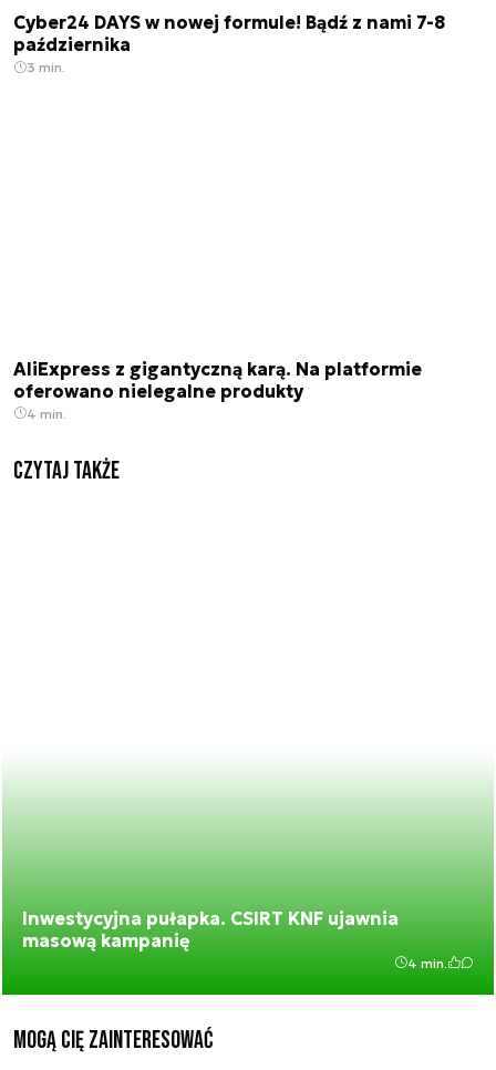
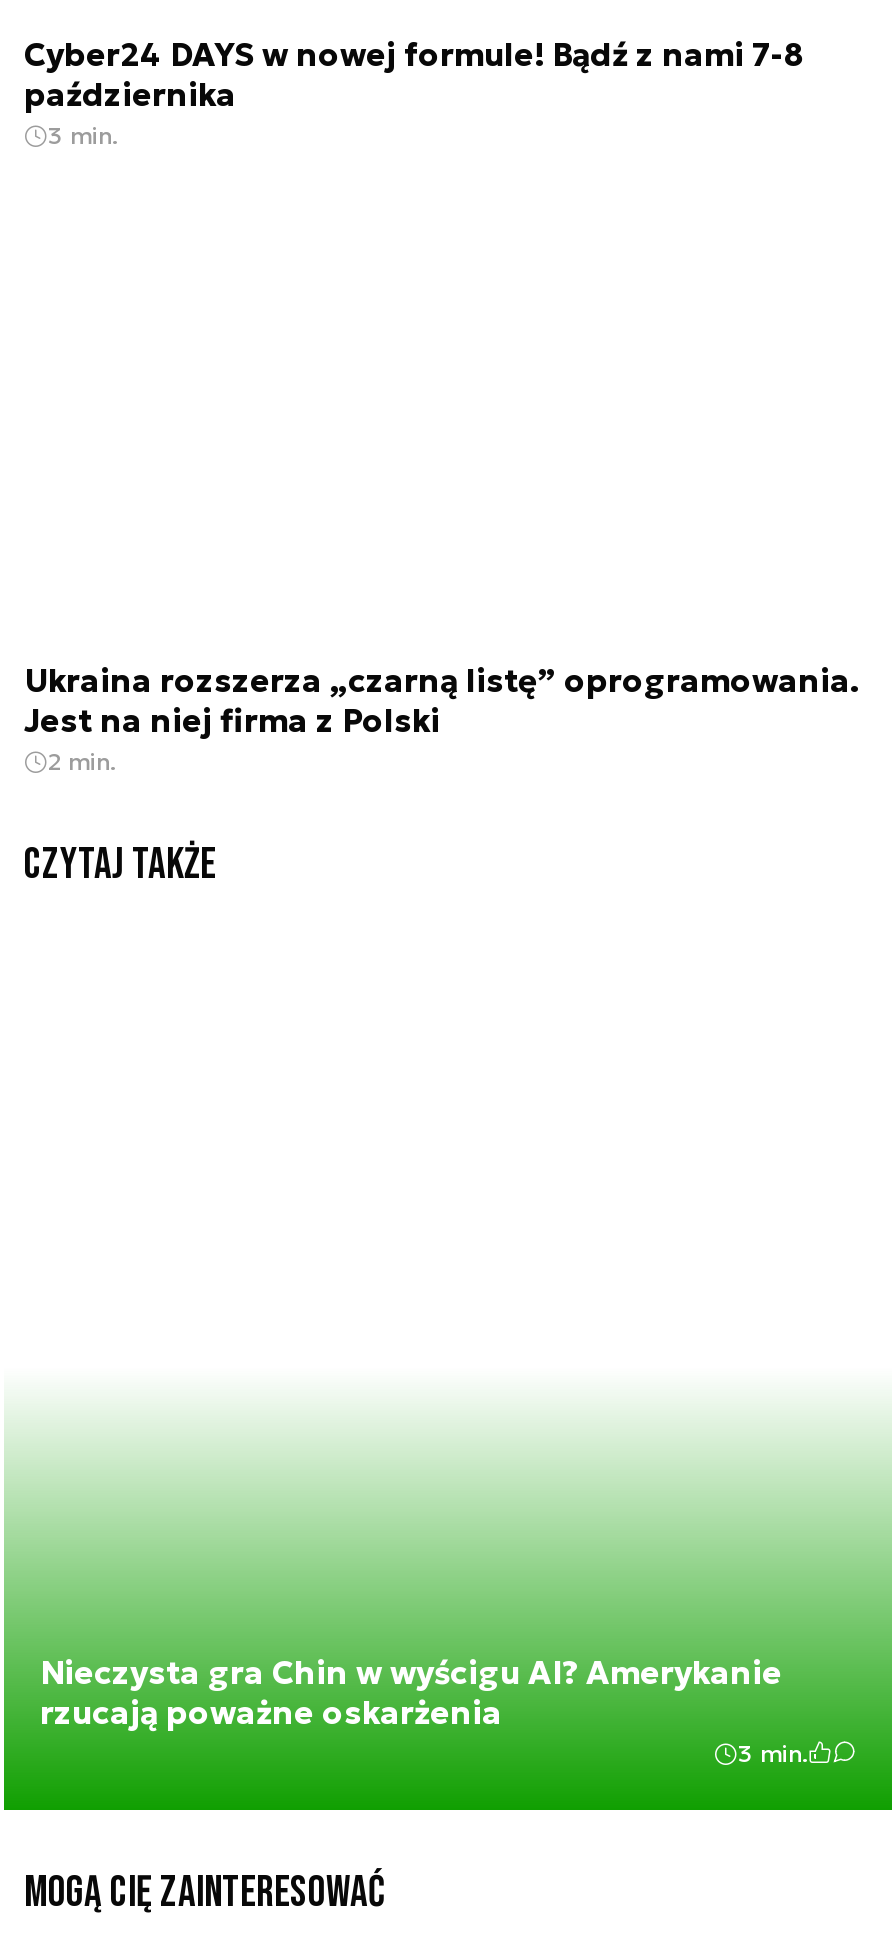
[13,358,422,422] AliExpress z gigantyczną karą. Na platformie | oferowano nielegalne produkty | 4 min. -> [24,660,860,776] Ukraina rozszerza „czarną listę” oprogramowania. | Jest na niej firma z Polski | 2 min.
[22,907,447,971] Inwestycyjna pułapka. CSIRT KNF ujawnia | masową kampanię | 4 min. -> [40,1652,808,1768] Nieczysta gra Chin w wyścigu AI? Amerykanie | rzucają poważne oskarżenia | 3 min.

